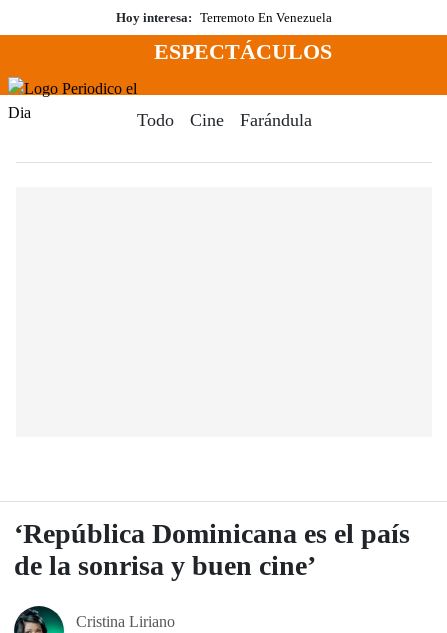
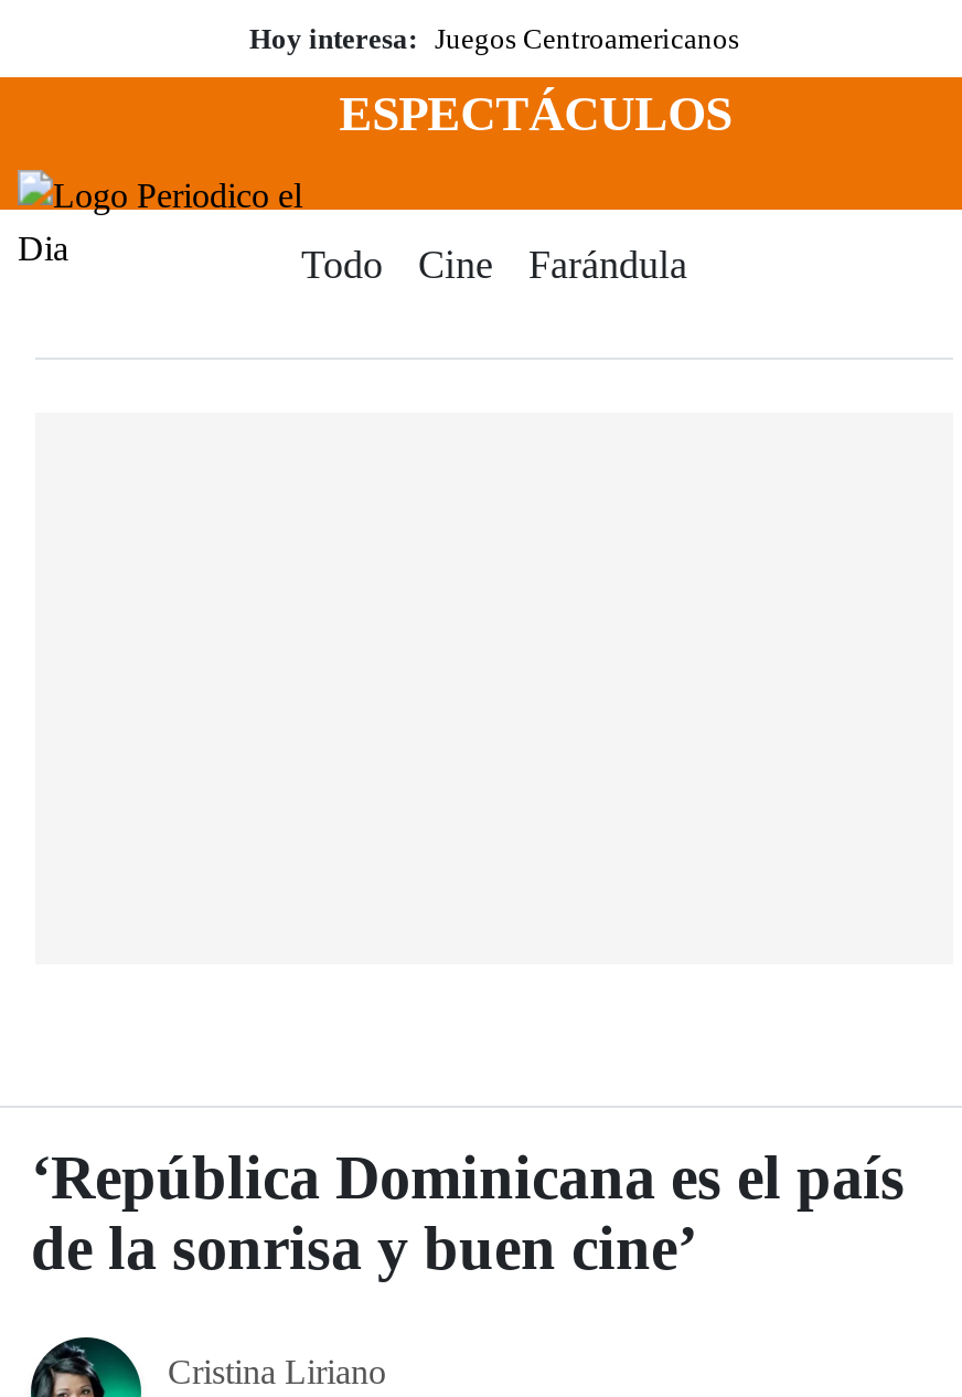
[116,10,332,25] Hoy interesa: Terremoto En Venezuela -> [249,22,739,55] Hoy interesa: Juegos Centroamericanos

